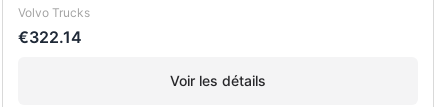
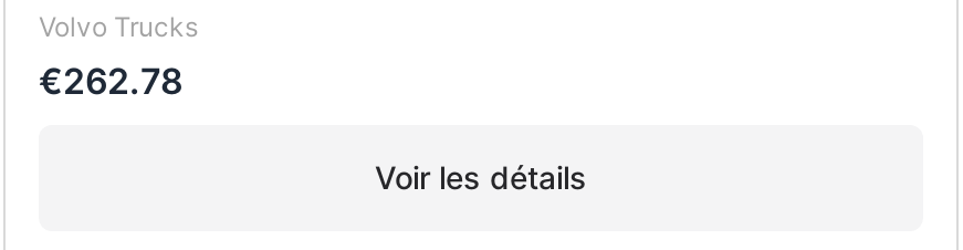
[18,27,82,47] €322.14 -> [39,59,182,103] €262.78

